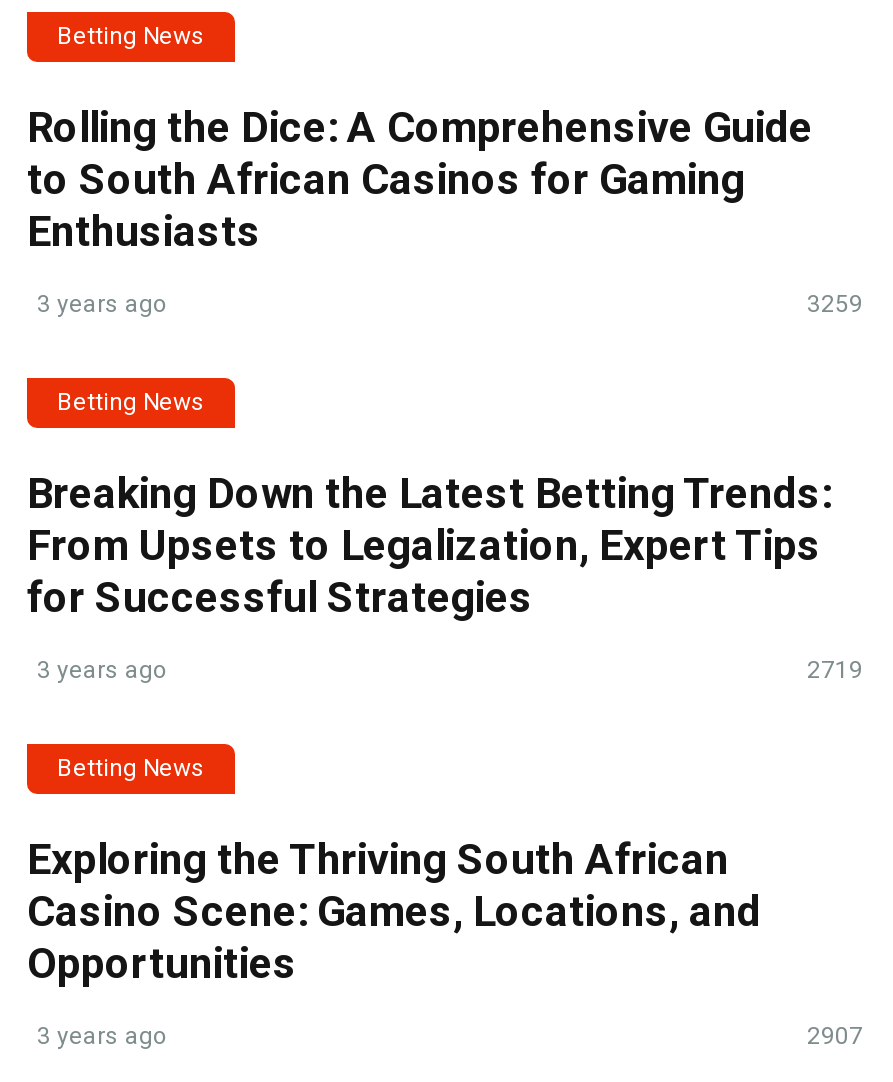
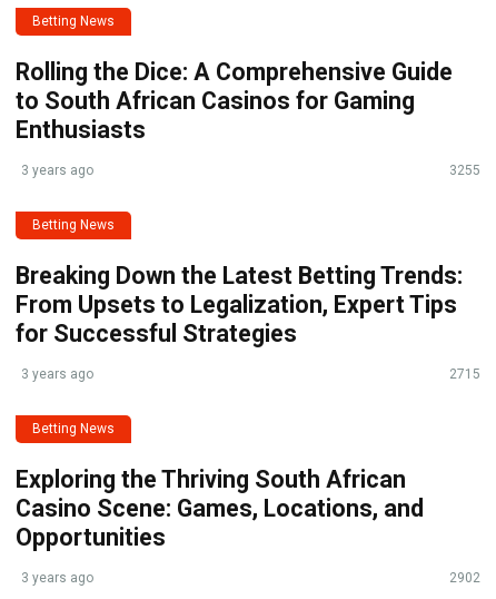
[807,290,863,318] 3259 -> [449,163,480,178] 3255
[807,656,863,684] 2719 -> [449,367,480,382] 2715
[807,1022,863,1050] 2907 -> [449,570,480,586] 2902

